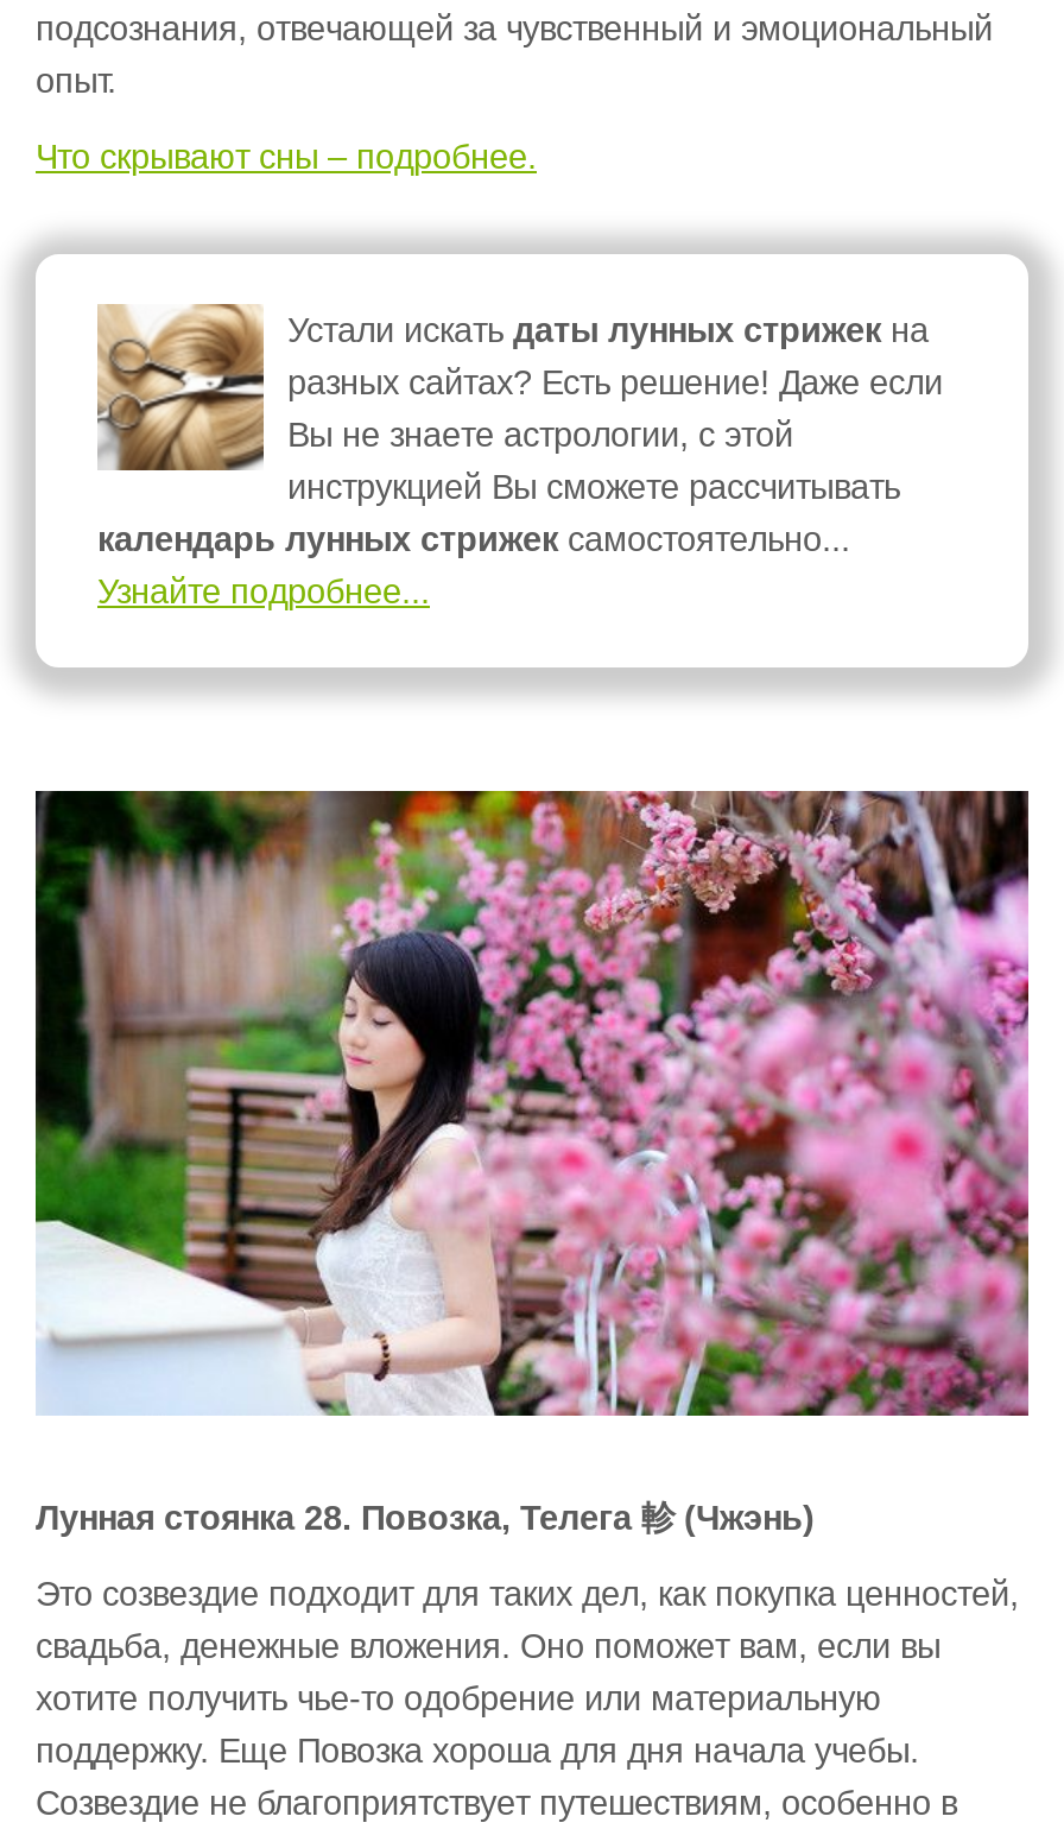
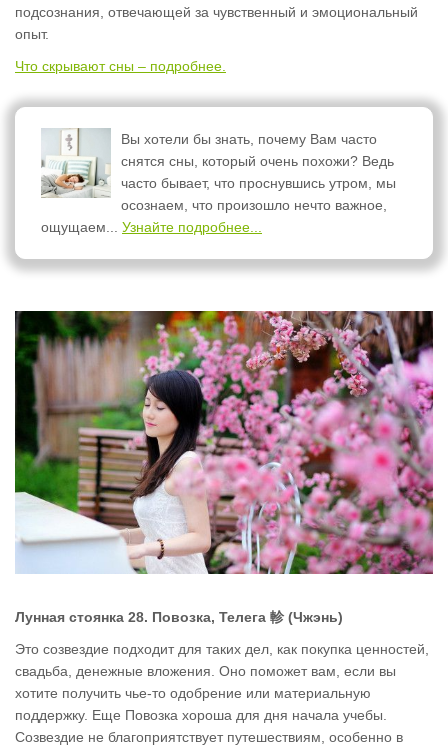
[97,304,943,610] [image] | Устали искать даты лунных стрижек на | разных сайтах? Есть решение! Даже если | Вы не знаете астрологии, с этой | инструкцией Вы сможете рассчитывать | календарь лунных стрижек самостоятельно... | Узнайте подробнее... -> [41,128,396,235] [image] | Вы хотели бы знать, почему Вам часто | снятся сны, который очень похожи? Ведь | часто бывает, что проснувшись утром, мы | осознаем, что произошло нечто важное, | ощущаем... Узнайте подробнее...

